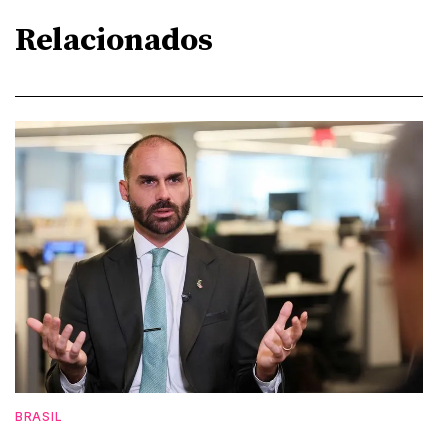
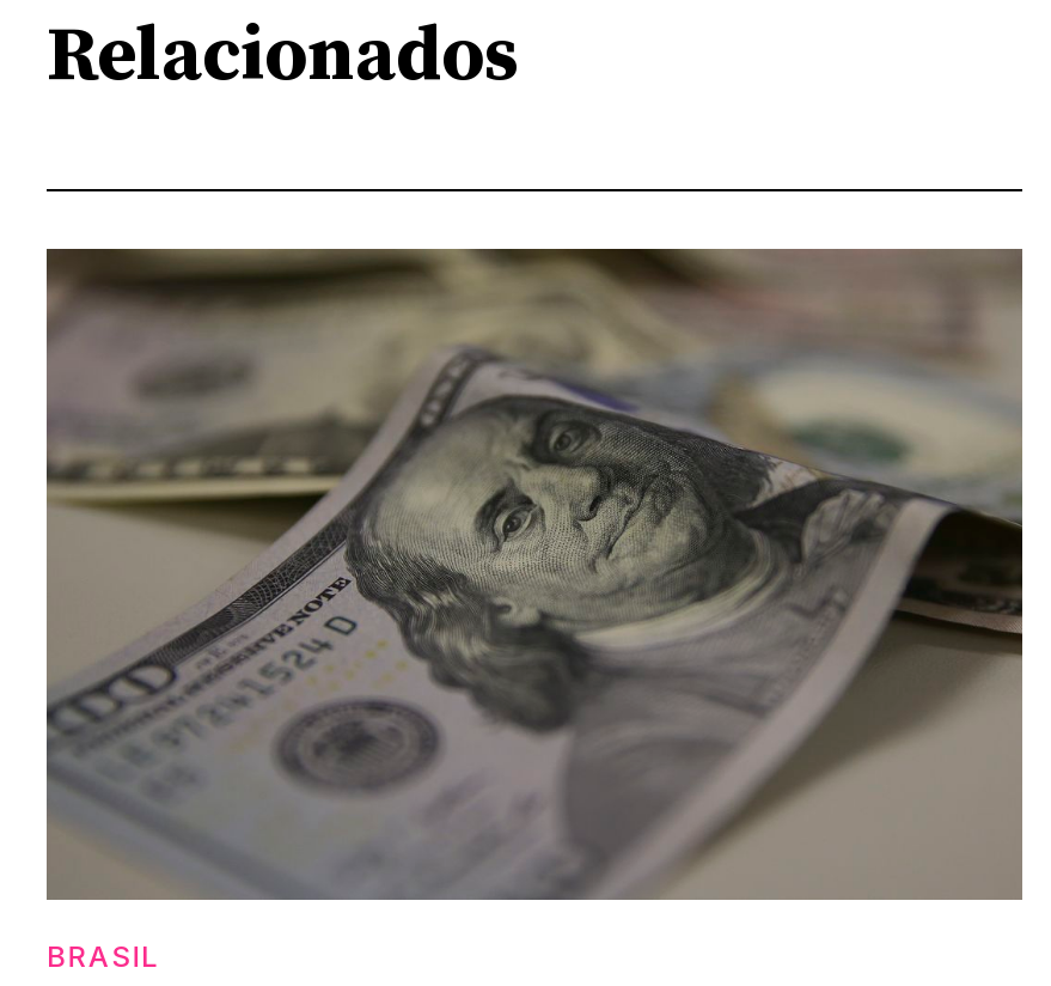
[15,121,423,393] [image] -> [44,246,1022,902] [image]

